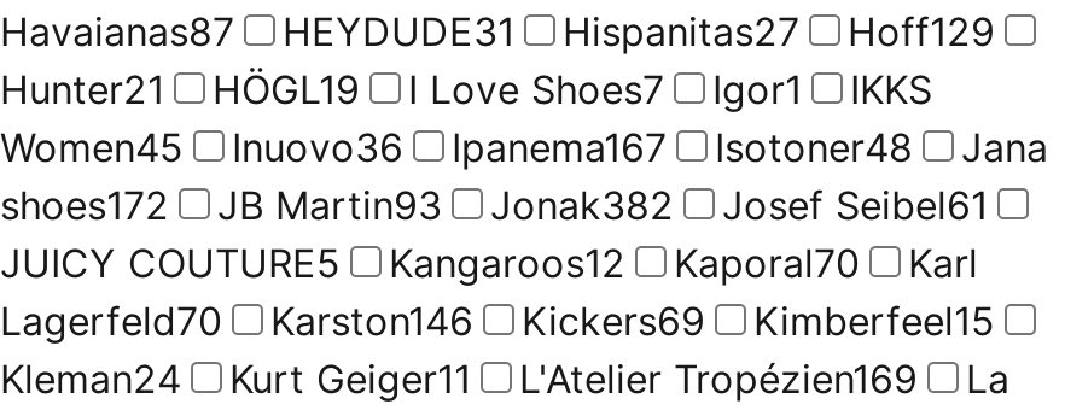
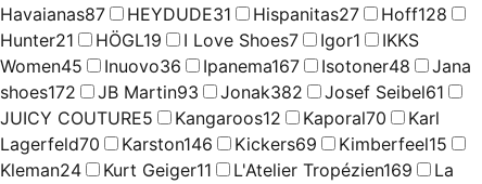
[0,7,995,55] Havaianas87 HEYDUDE31 Hispanitas27 Hoff129 -> [0,3,447,25] Havaianas87 HEYDUDE31 Hispanitas27 Hoff128

